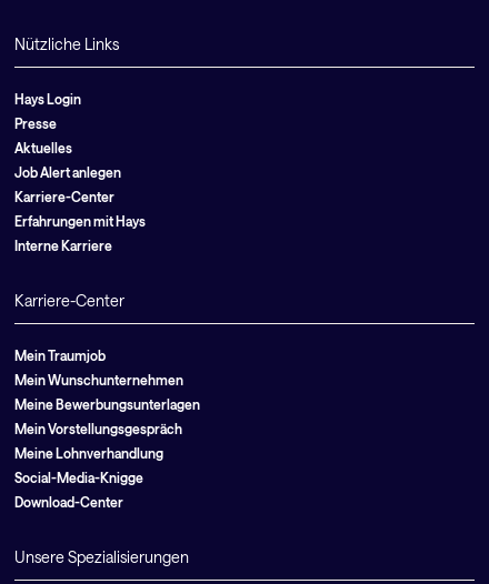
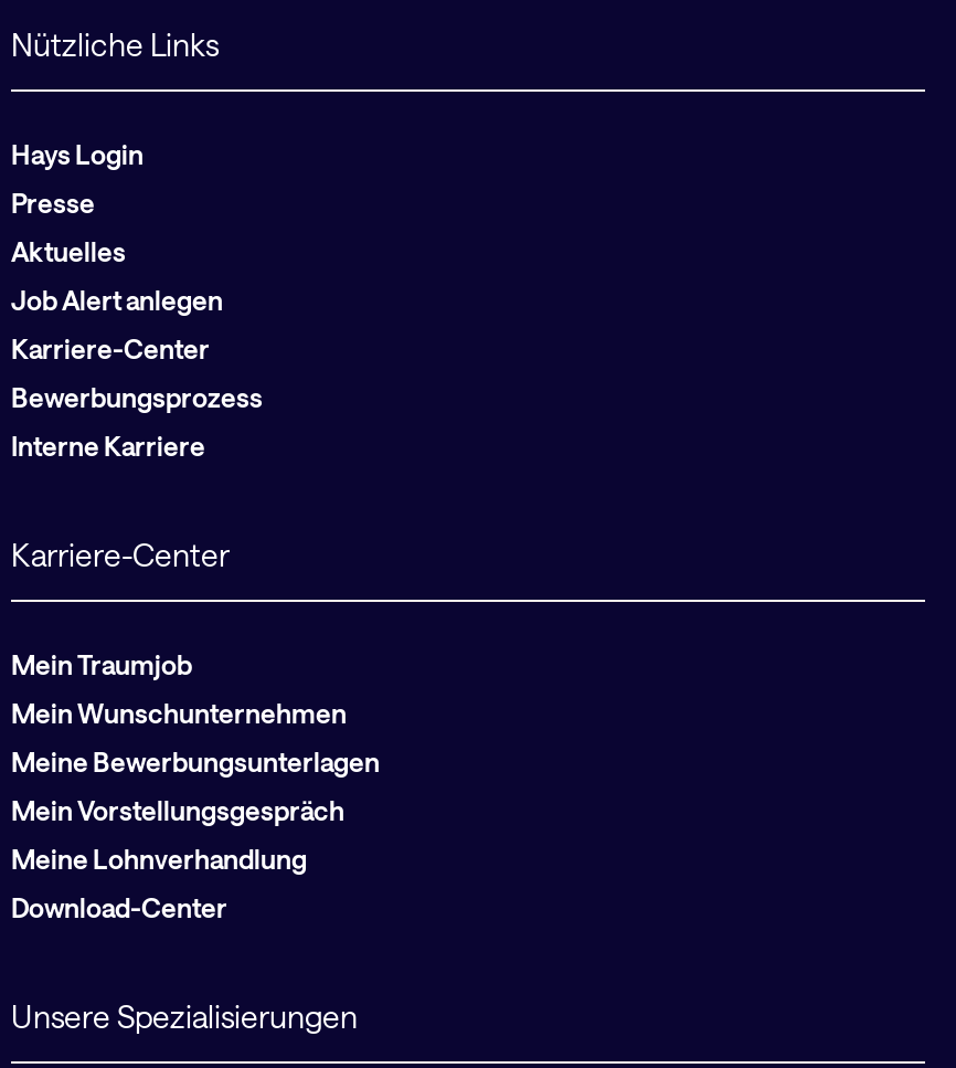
[14,213,146,229] Erfahrungen mit Hays -> [11,381,263,412] Bewerbungsprozess
[14,470,143,485] Social-Media-Knigge -> none

